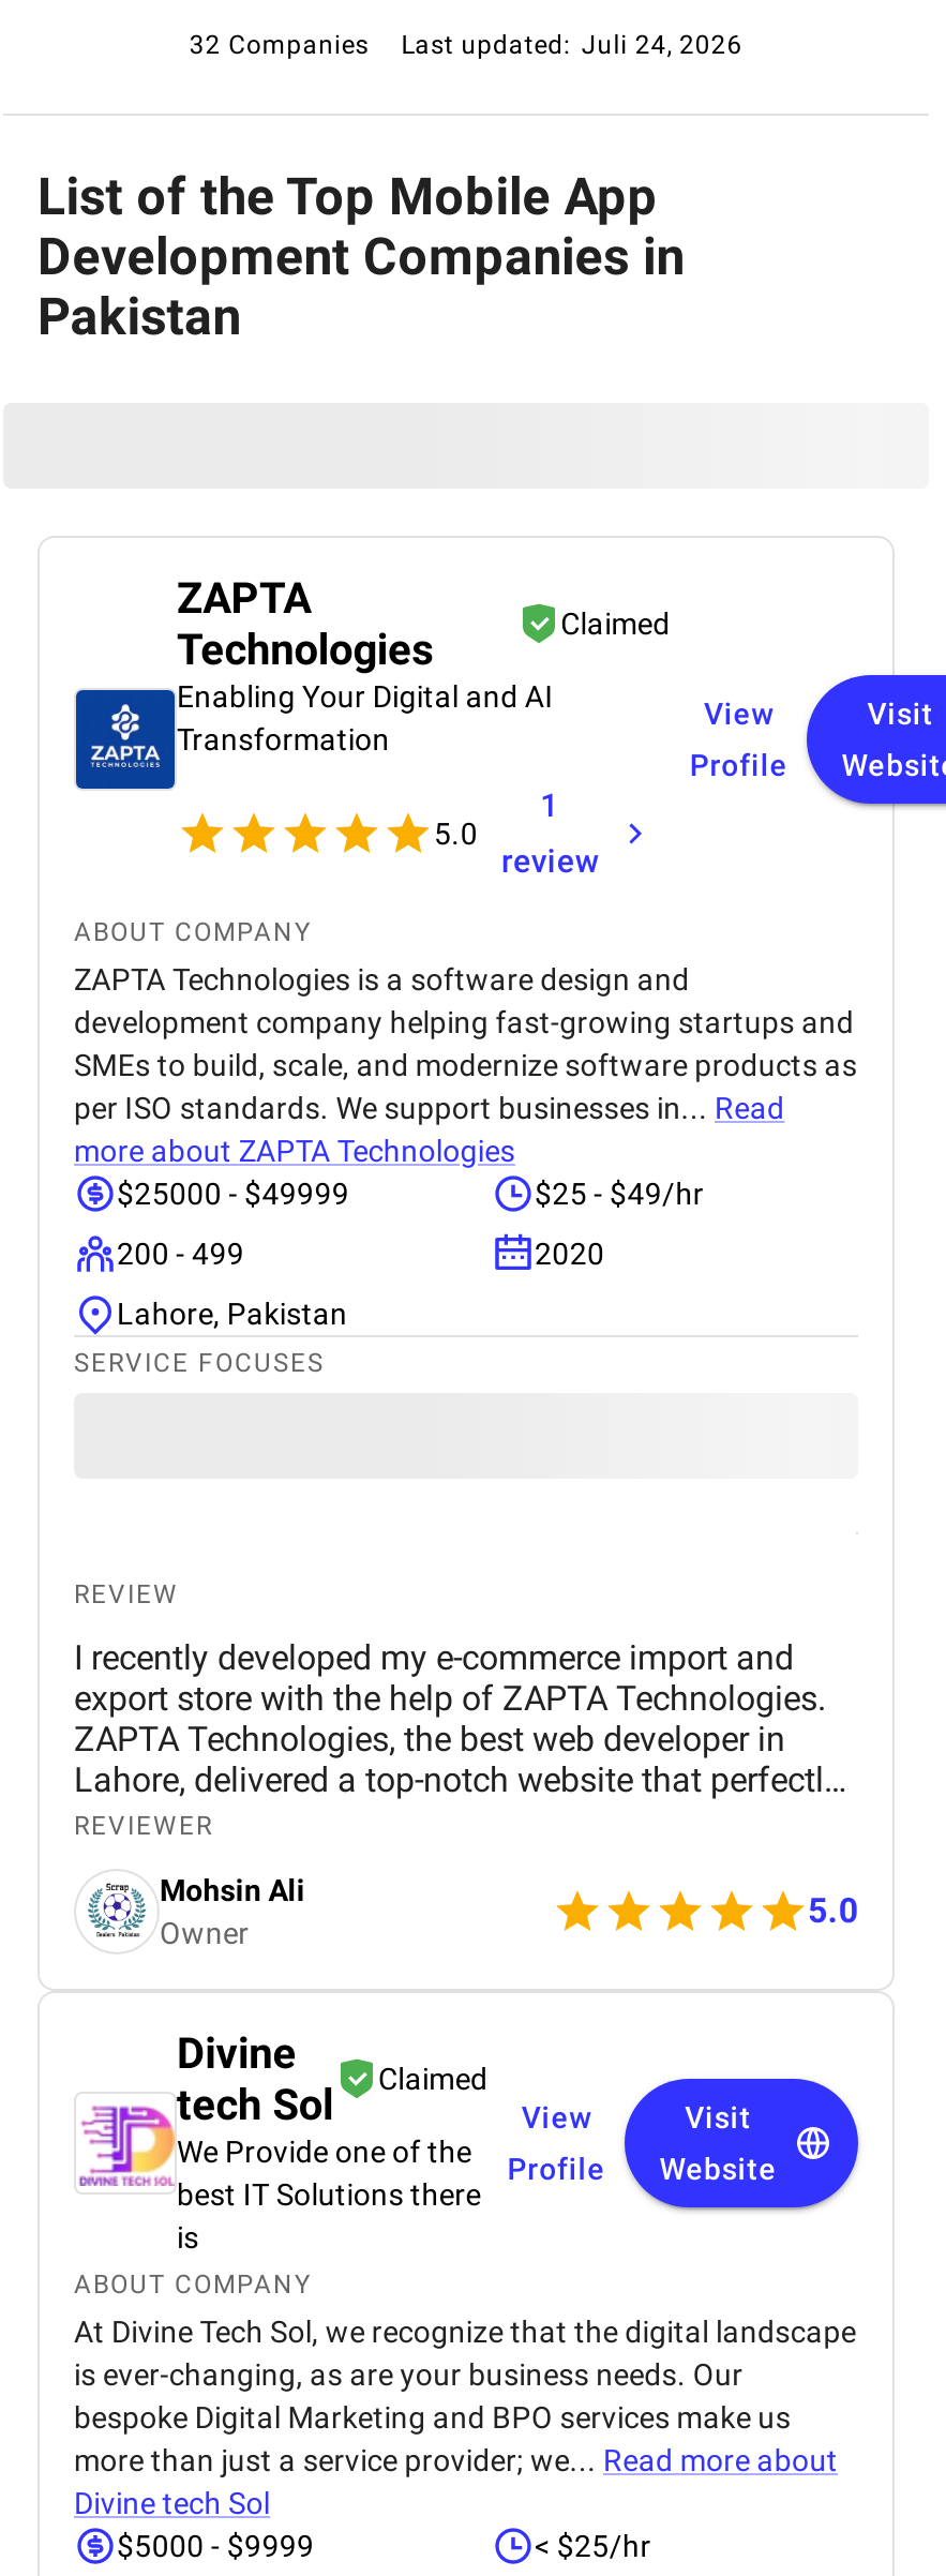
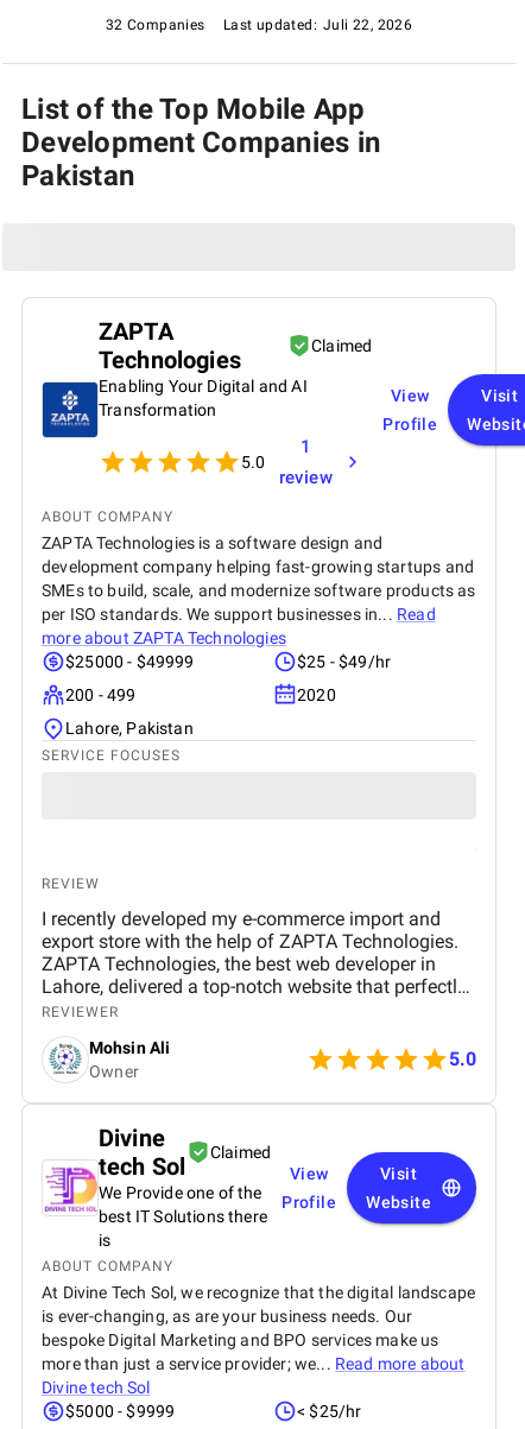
[401,30,743,60] Last updated: Juli 24, 2026 -> [223,17,412,33] Last updated: Juli 22, 2026

